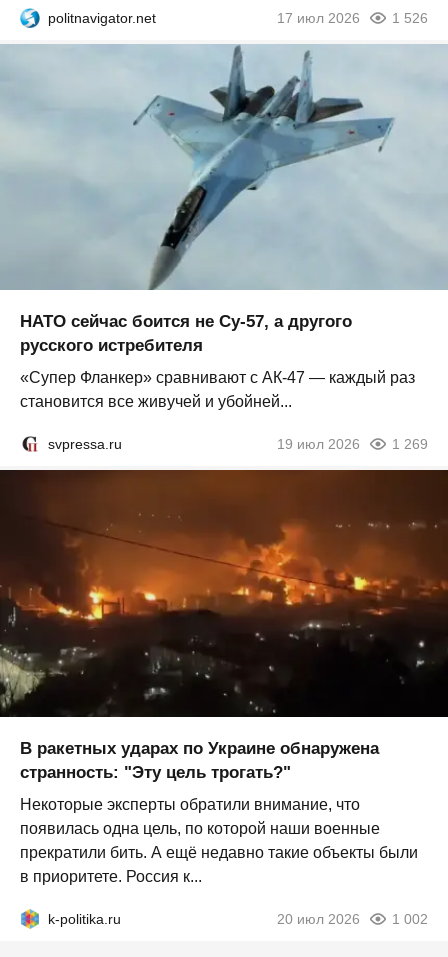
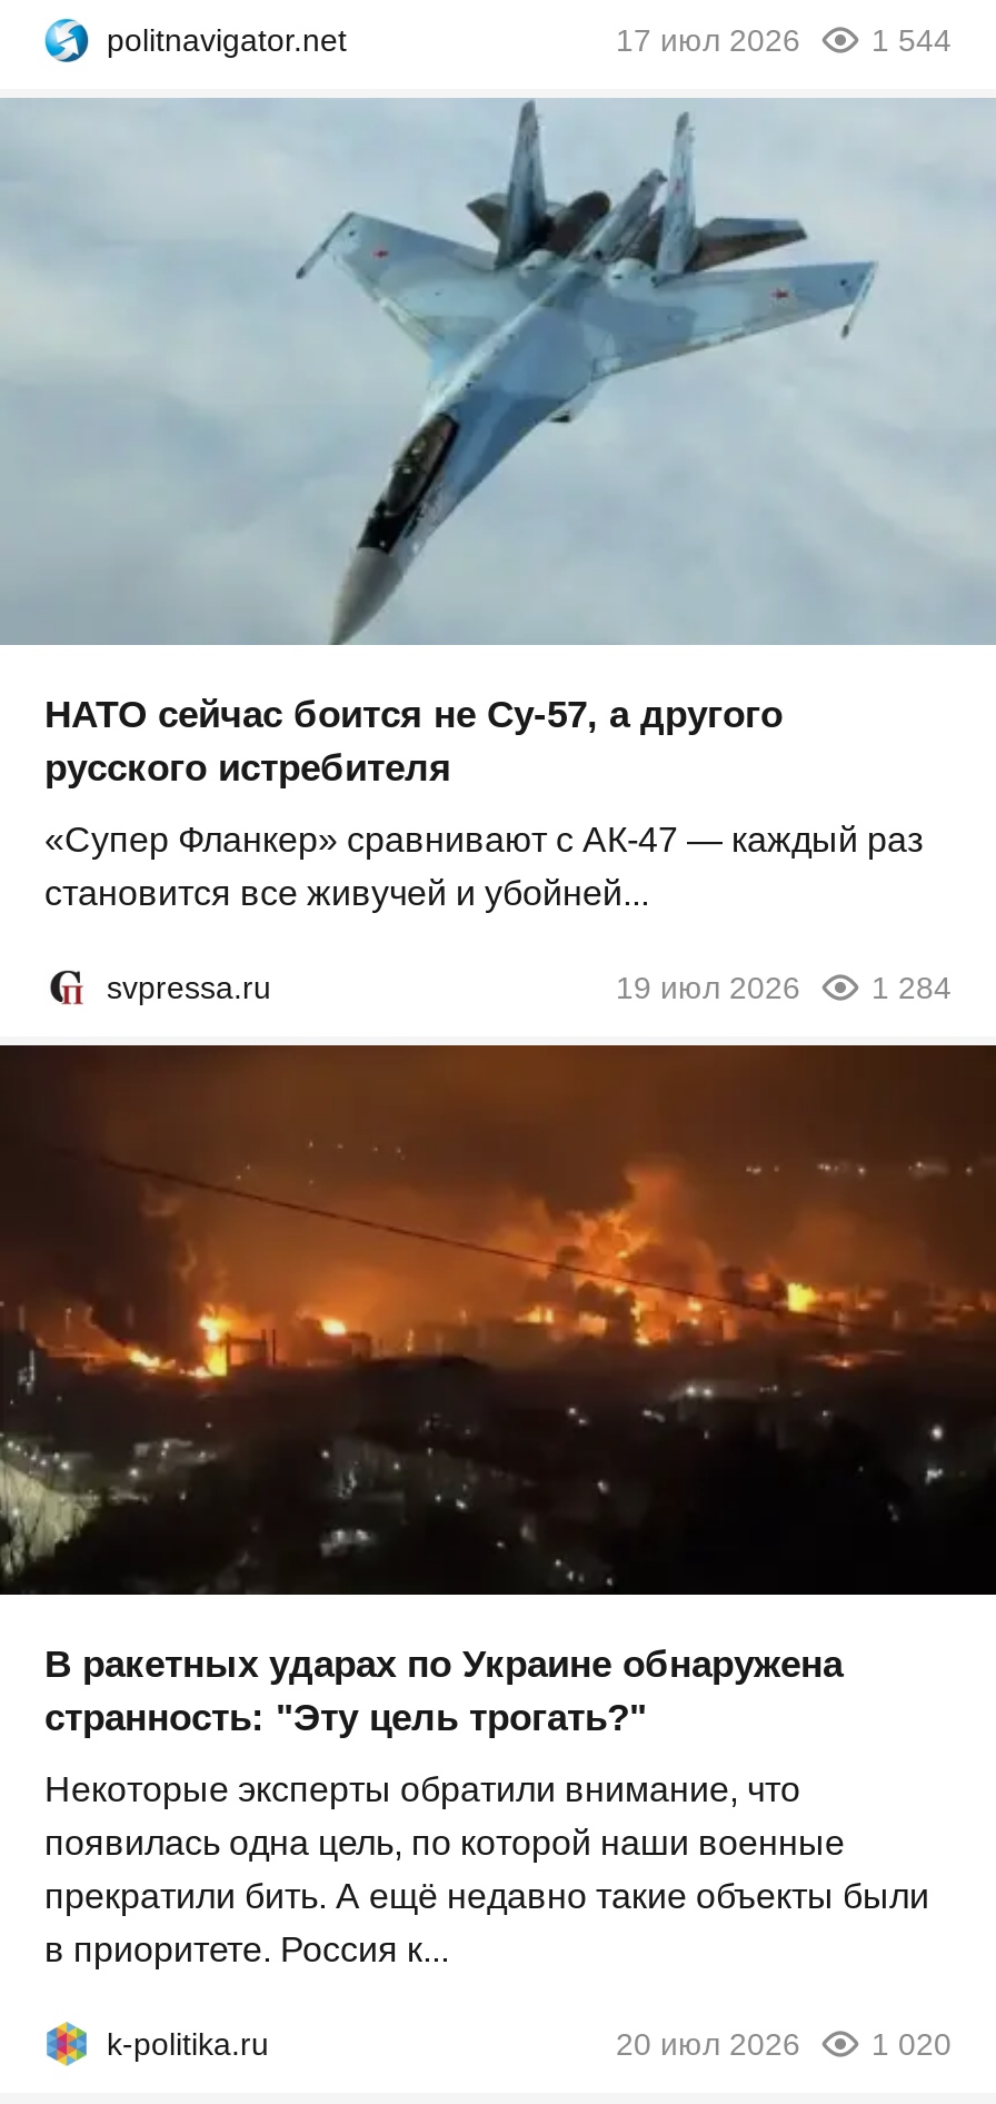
[392,10,428,26] 1 526 -> [871,22,952,58] 1 544
[277,436,428,452] 19 июл 2026 1 269 -> [616,970,952,1006] 19 июл 2026 1 284
[277,911,428,927] 20 июл 2026 1 002 -> [616,2025,952,2061] 20 июл 2026 1 020

